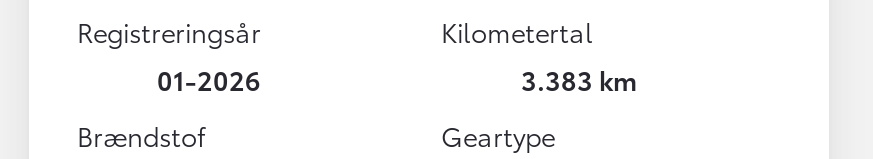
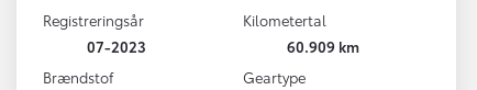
[157,60,261,96] 01-2026 -> [87,36,146,56] 07-2023
[521,60,637,96] 3.383 km -> [287,36,359,56] 60.909 km

